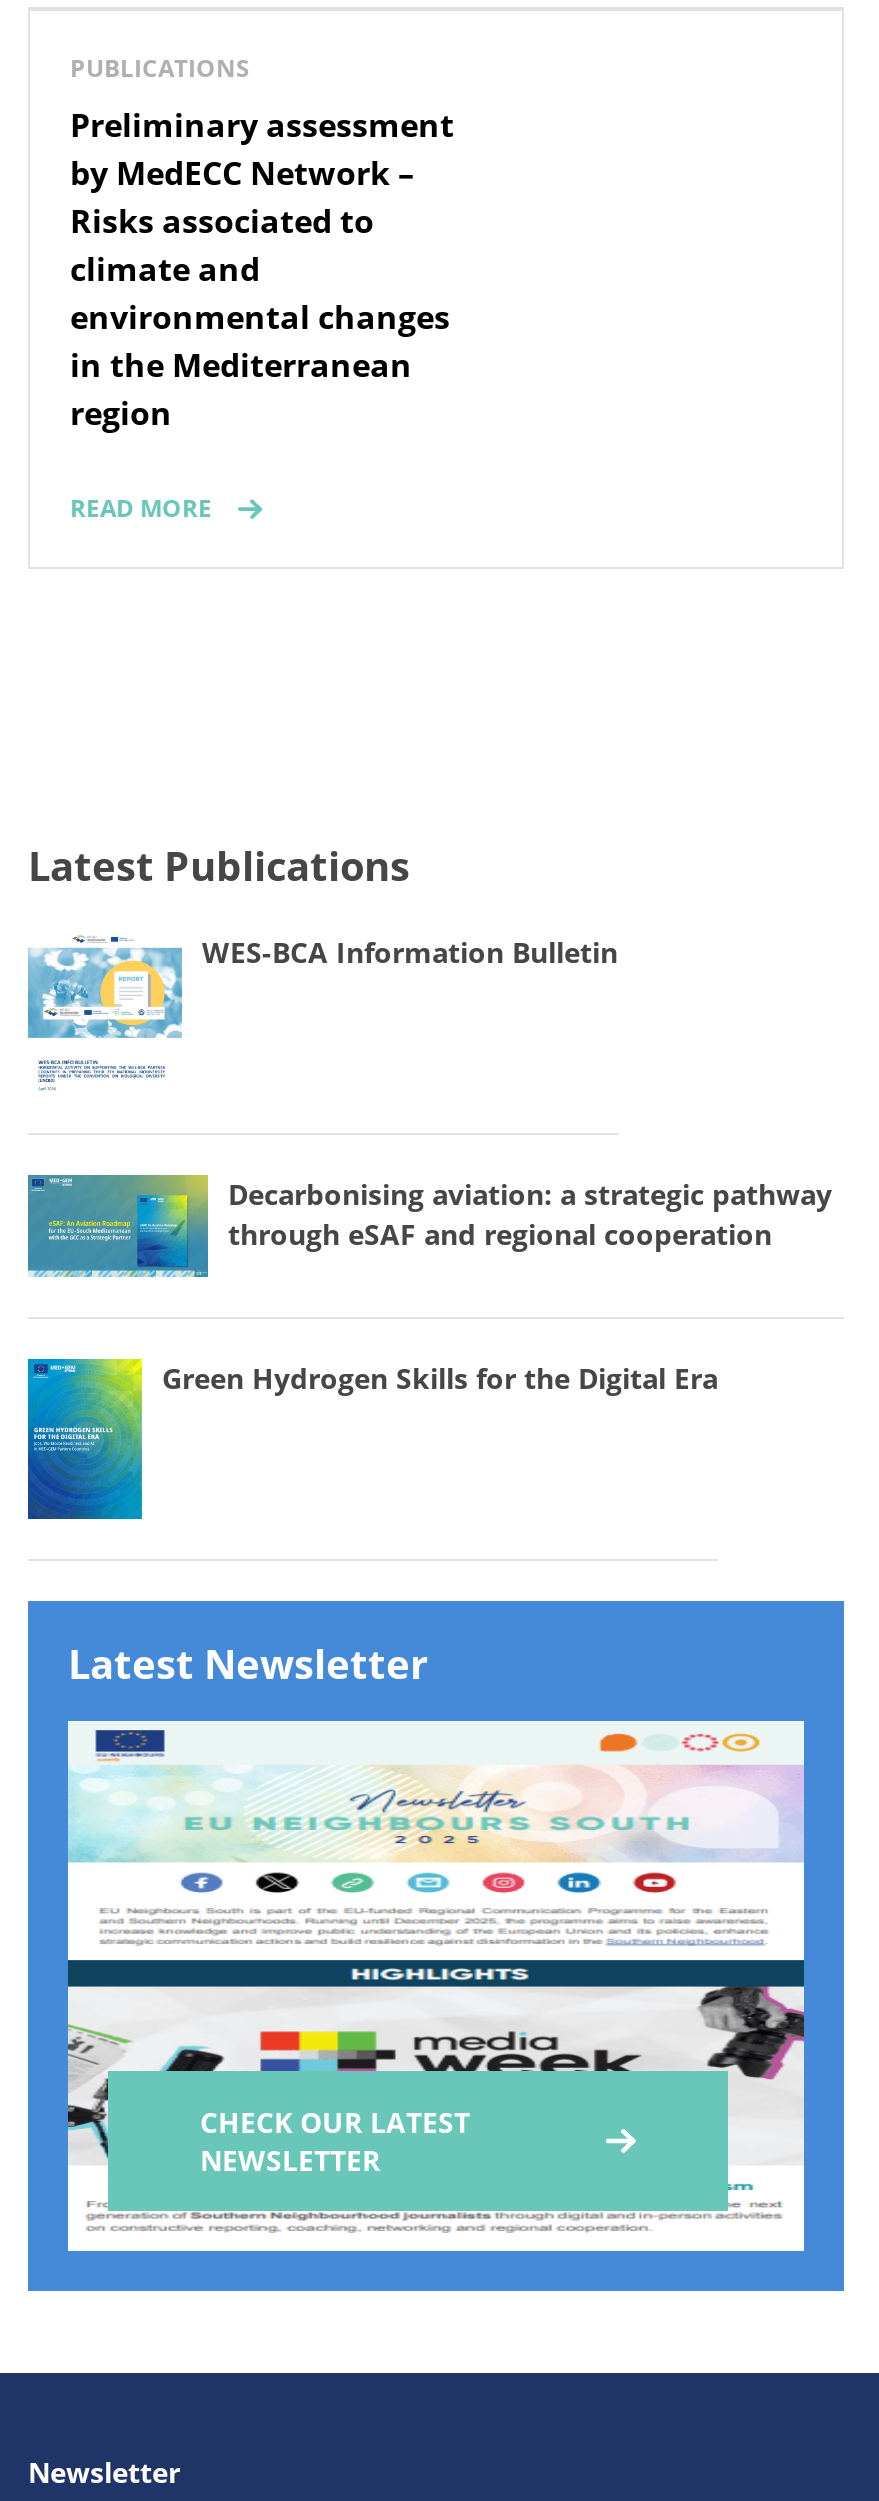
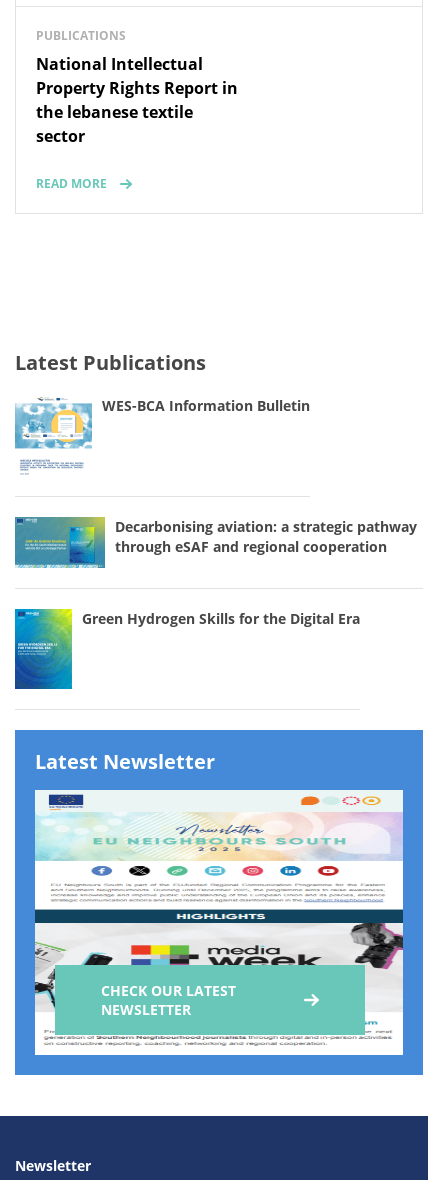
[70,104,454,436] Preliminary assessment | by MedECC Network – | Risks associated to | climate and | environmental changes | in the Mediterranean | region -> [36,53,238,147] National Intellectual | Property Rights Report in | the lebanese textile | sector

